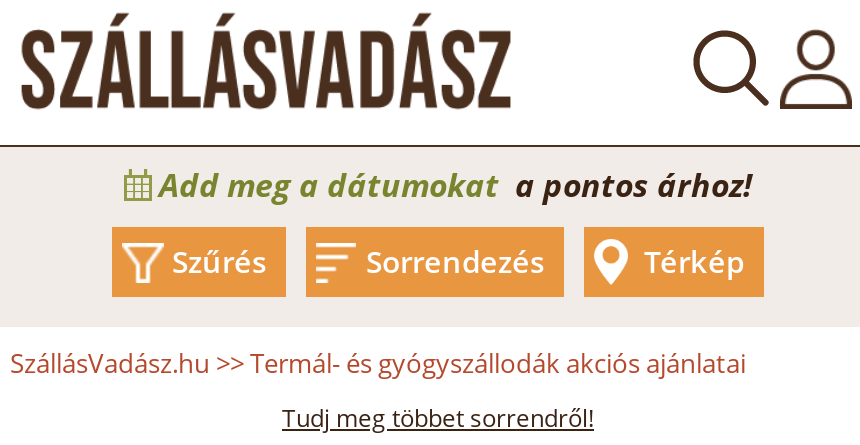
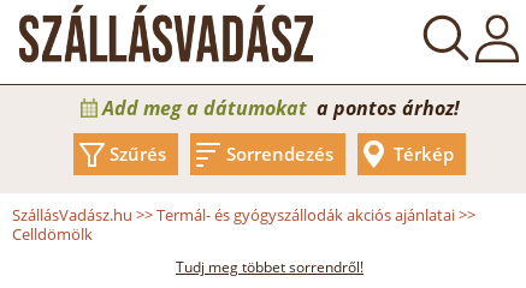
[10,345,746,381] SzállásVadász.hu >>Termál- és gyógyszállodák akciós ajánlatai -> [12,204,475,245] SzállásVadász.hu >>Termál- és gyógyszállodák akciós ajánlatai >> | Celldömölk

